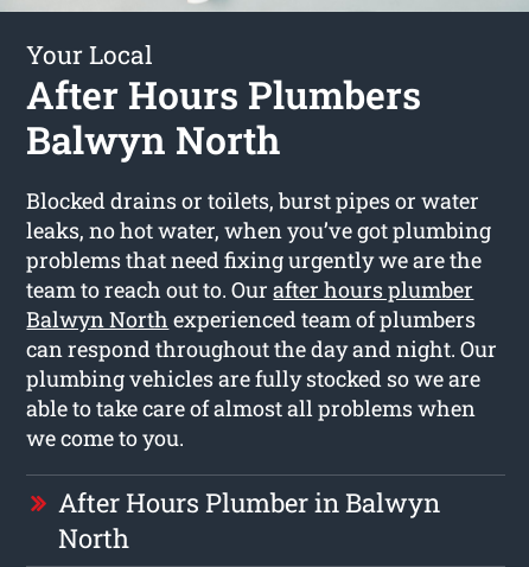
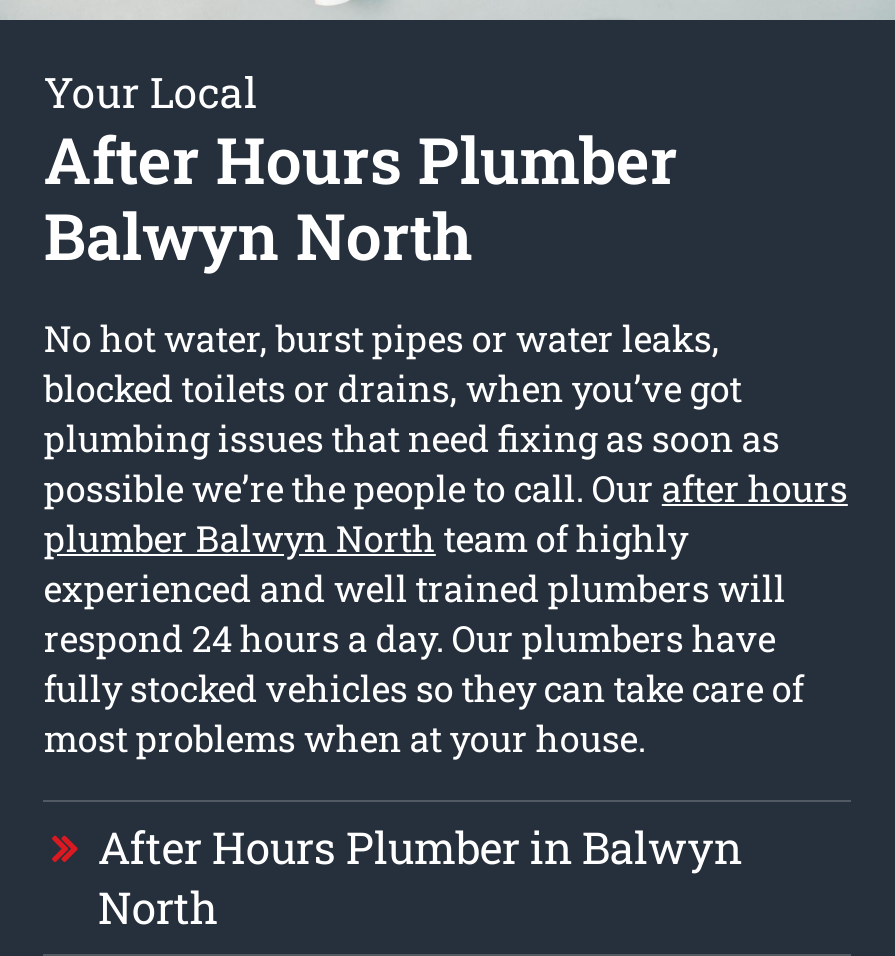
[27,69,422,120] After Hours Plumbers -> [44,116,678,202] After Hours Plumber
[27,186,497,452] Blocked drains or toilets, burst pipes or water | leaks, no hot water, when you’ve got plumbing | problems that need fixing urgently we are the | team to reach out to. Our after hours plumber | Balwyn North experienced team of plumbers | can respond throughout the day and night. Our | plumbing vehicles are fully stocked so we are | able to take care of almost all problems when | we come to you. -> [44,314,848,762] No hot water, burst pipes or water leaks, | blocked toilets or drains, when you’ve got | plumbing issues that need fixing as soon as | possible we’re the people to call. Our after hours | plumber Balwyn North team of highly | experienced and well trained plumbers will | respond 24 hours a day. Our plumbers have | fully stocked vehicles so they can take care of | most problems when at your house.

